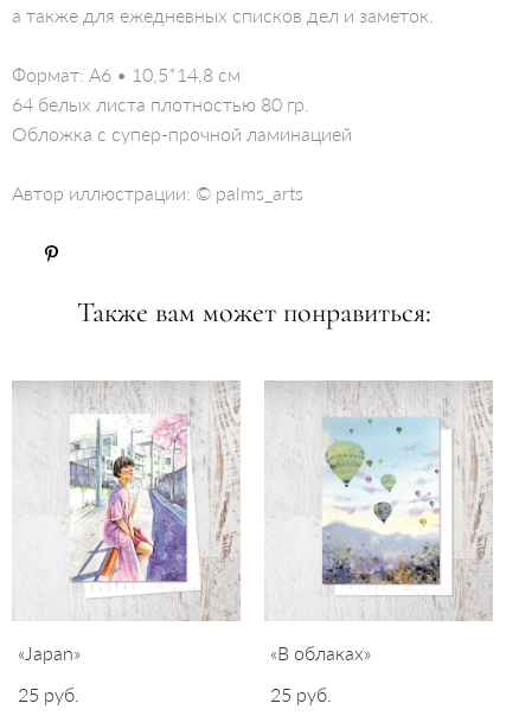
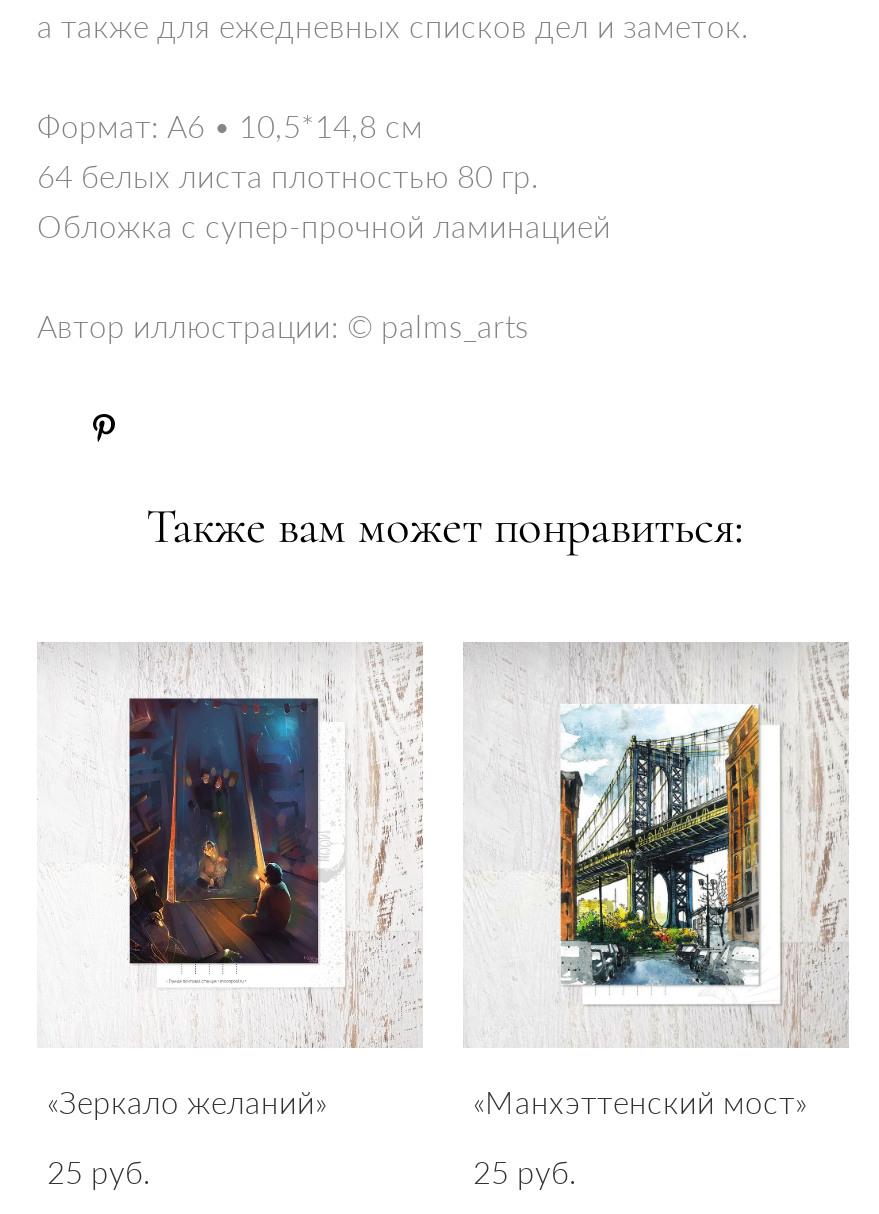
[18,382,241,664] [image] | «Japan» -> [47,646,423,1120] [image] | «Зеркало желаний»
[321,416,441,586] [image] -> [559,704,761,986] [image]
[270,643,371,664] «В облаках» -> [473,1084,807,1120] «Манхэттенский мост»

